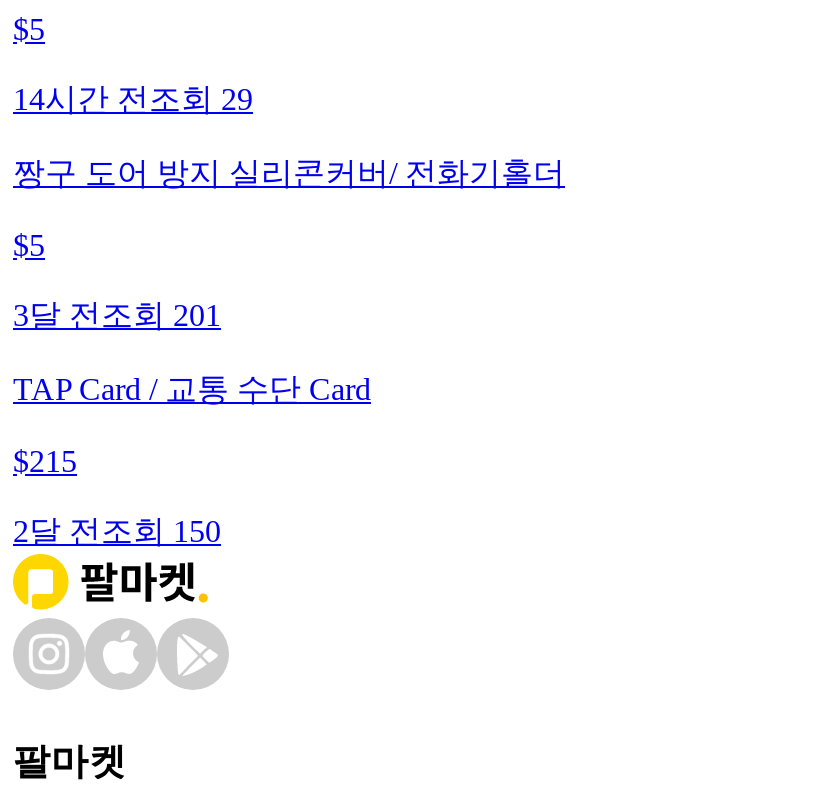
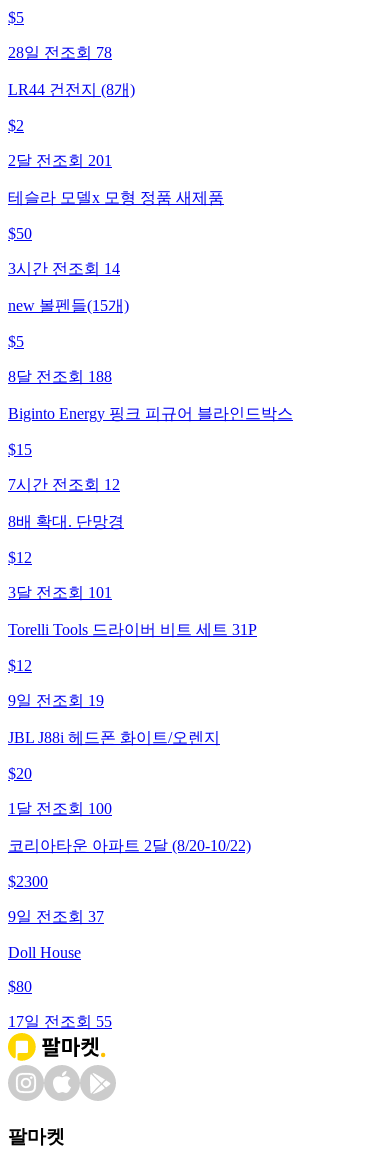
[13,83,565,191] 14시간 전 조회 29 | 짱구 도어 방지 실리콘커버/ 전화기홀더 -> [8,44,224,314] 28일 전 조회 78 | LR44 건전지 (8개) | $2 | 2달 전 조회 201 | 테슬라 모델x 모형 정품 새제품 | $50 | 3시간 전 조회 14 | new 볼펜들(15개)
[13,299,371,549] 3달 전 조회 201 | TAP Card / 교통 수단 Card | $215 | 2달 전 조회 150 -> [8,368,293,1030] 8달 전 조회 188 | Biginto Energy 핑크 피규어 블라인드박스 | $15 | 7시간 전 조회 12 | 8배 확대. 단망경 | $12 | 3달 전 조회 101 | Torelli Tools 드라이버 비트 세트 31P | $12 | 9일 전 조회 19 | JBL J88i 헤드폰 화이트/오렌지 | $20 | 1달 전 조회 100 | 코리아타운 아파트 2달 (8/20-10/22) | $2300 | 9일 전 조회 37 | Doll House | $80 | 17일 전 조회 55

